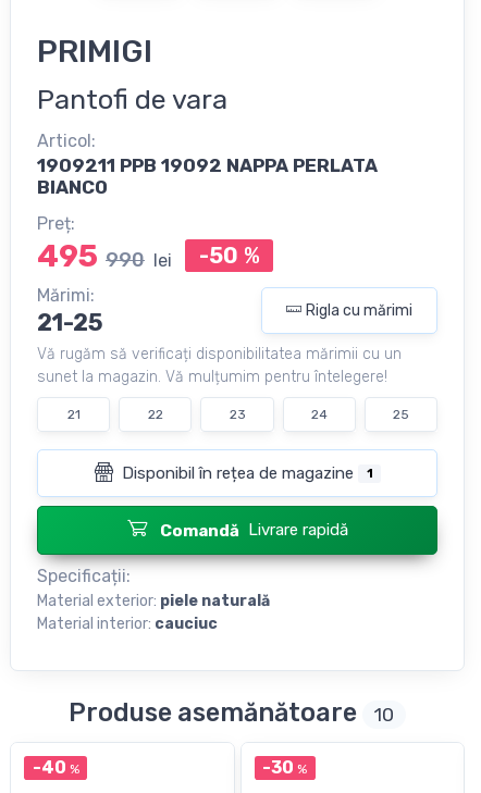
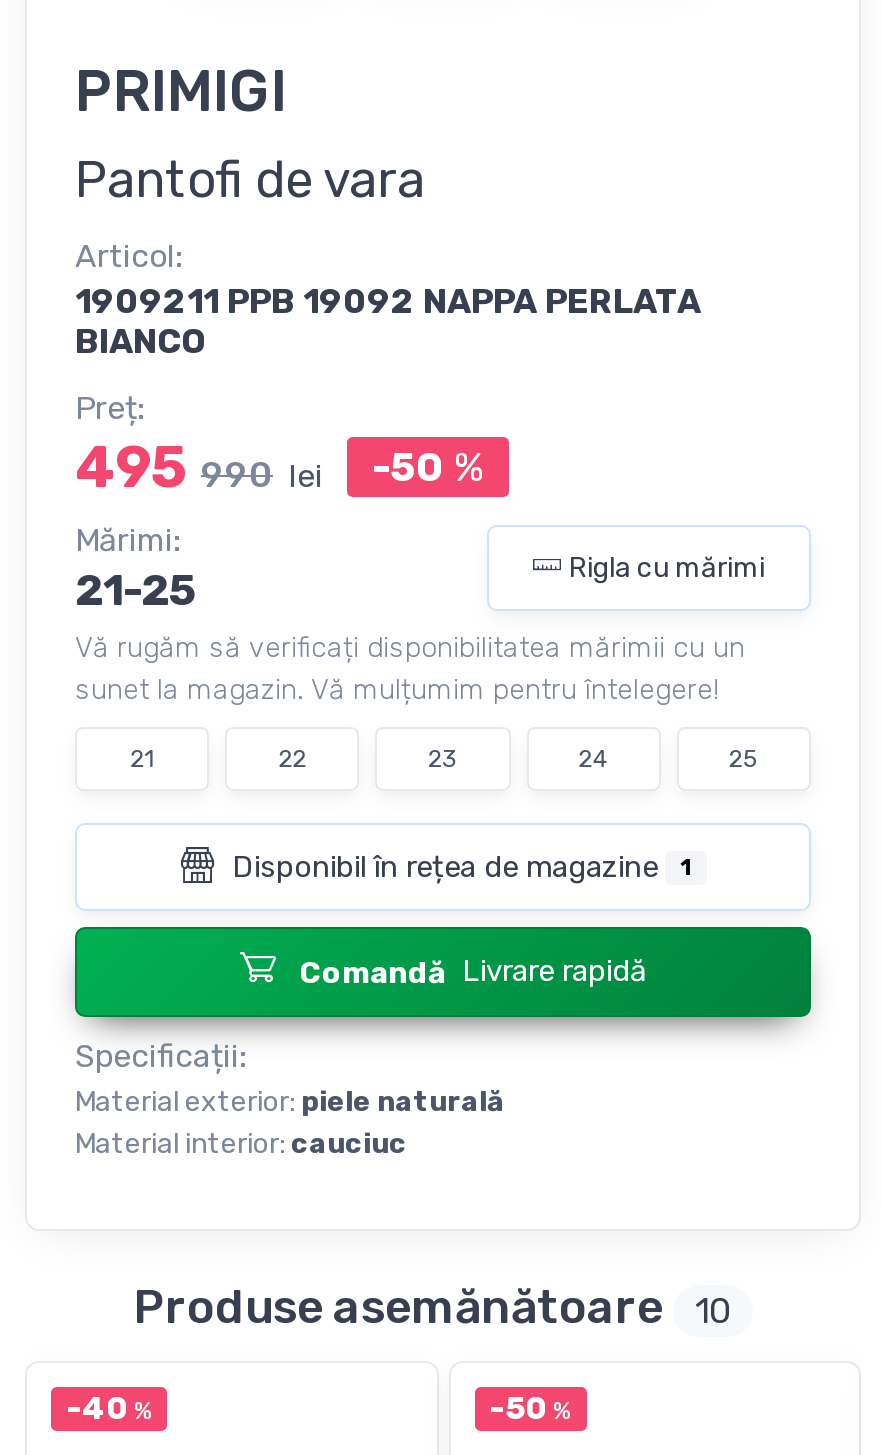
[262,757,307,778] -30% -> [489,1389,571,1427] -50%

